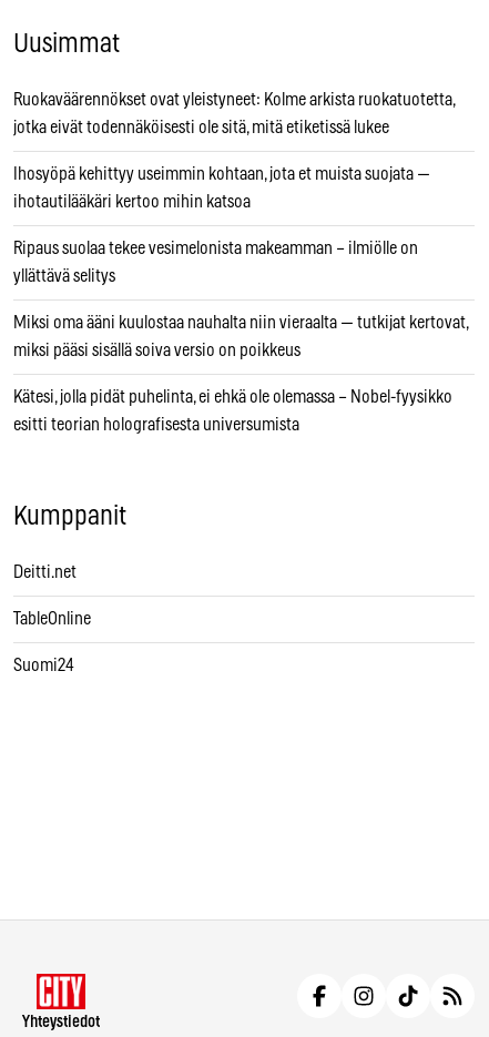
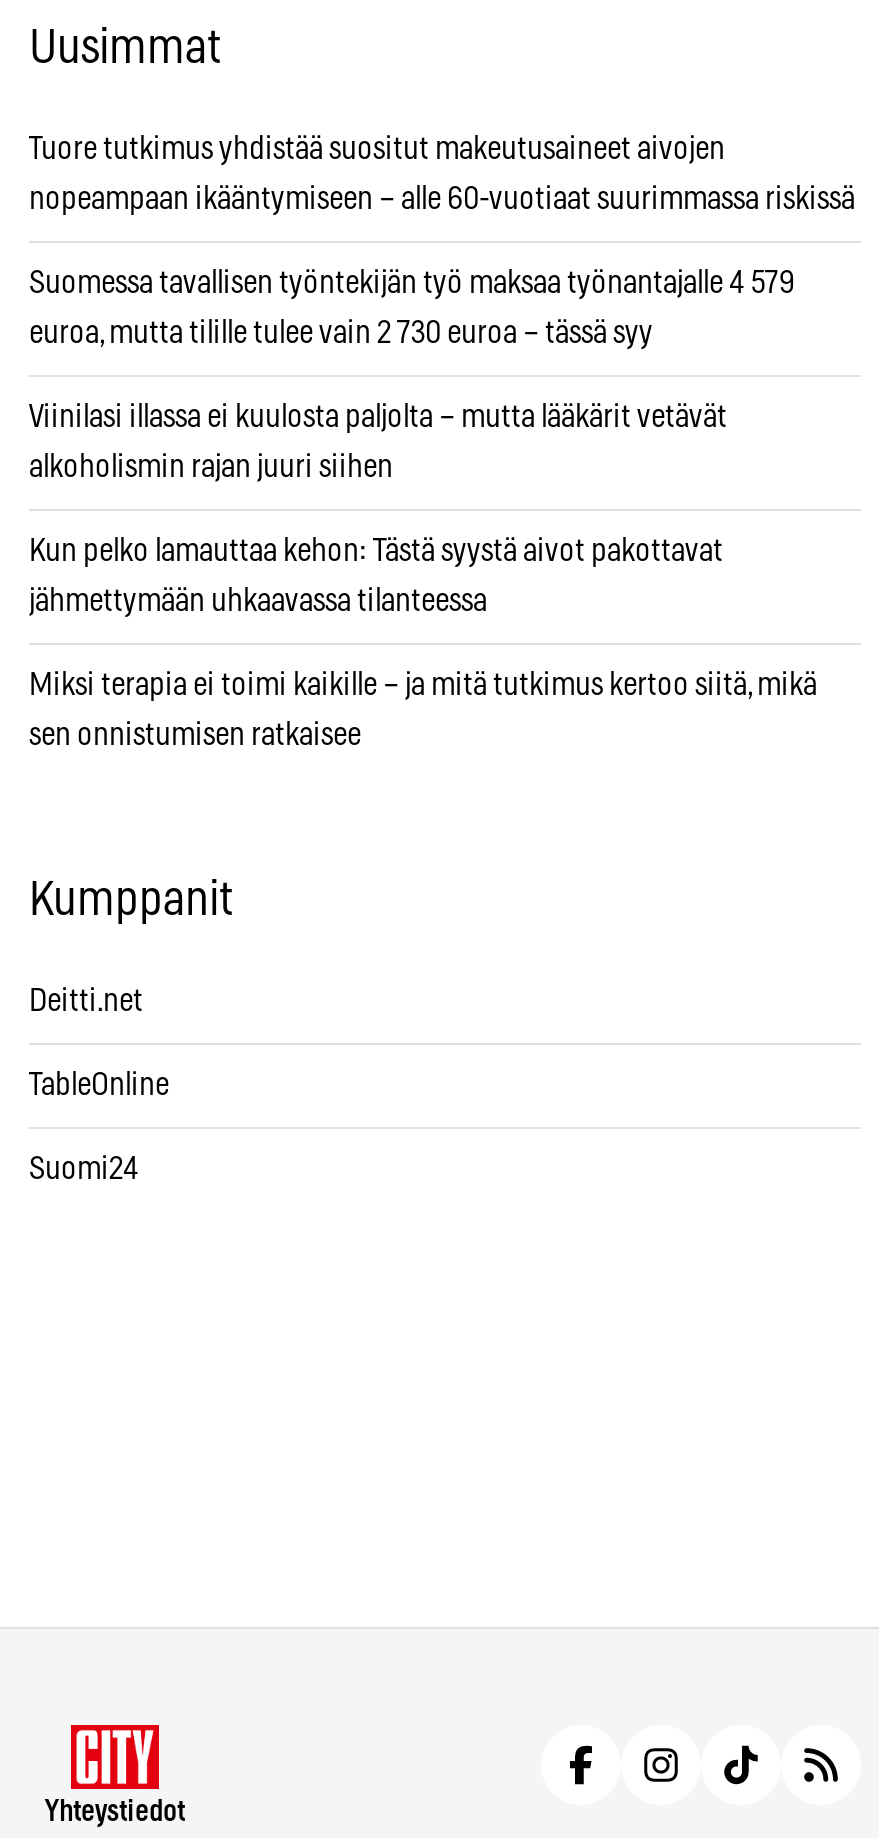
[13,91,455,109] Ruokaväärennökset ovat yleistyneet: Kolme arkista ruokatuotetta, -> [29,134,725,166] Tuore tutkimus yhdistää suositut makeutusaineet aivojen
[13,119,389,137] jotka eivät todennäköisesti ole sitä, mitä etiketissä lukee -> [29,184,855,216] nopeampaan ikääntymiseen – alle 60-vuotiaat suurimmassa riskissä
[13,166,430,183] Ihosyöpä kehittyy useimmin kohtaan, jota et muista suojata — -> [29,268,795,300] Suomessa tavallisen työntekijän työ maksaa työnantajalle 4 579
[13,193,251,211] ihotautilääkäri kertoo mihin katsoa -> [29,318,653,350] euroa, mutta tilille tulee vain 2 730 euroa – tässä syy
[13,240,418,258] Ripaus suolaa tekee vesimelonista makeamman – ilmiölle on -> [29,402,727,434] Viinilasi illassa ei kuulosta paljolta – mutta lääkärit vetävät
[13,268,115,285] yllättävä selitys -> [29,452,393,484] alkoholismin rajan juuri siihen
[13,314,468,332] Miksi oma ääni kuulostaa nauhalta niin vieraalta — tutkijat kertovat, -> [29,536,723,568] Kun pelko lamauttaa kehon: Tästä syystä aivot pakottavat
[13,342,300,360] miksi pääsi sisällä soiva versio on poikkeus -> [29,586,487,618] jähmettymään uhkaavassa tilanteessa
[13,389,452,406] Kätesi, jolla pidät puhelinta, ei ehkä ole olemassa – Nobel-fyysikko -> [29,670,817,702] Miksi terapia ei toimi kaikille – ja mitä tutkimus kertoo siitä, mikä
[13,416,299,434] esitti teorian holografisesta universumista -> [29,720,361,752] sen onnistumisen ratkaisee

